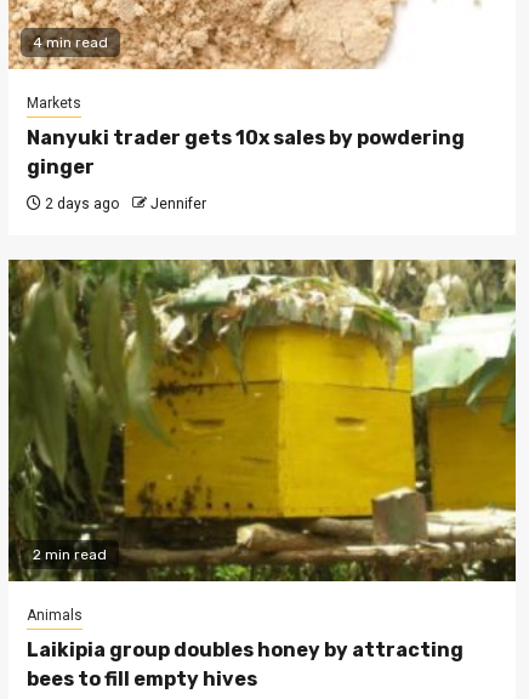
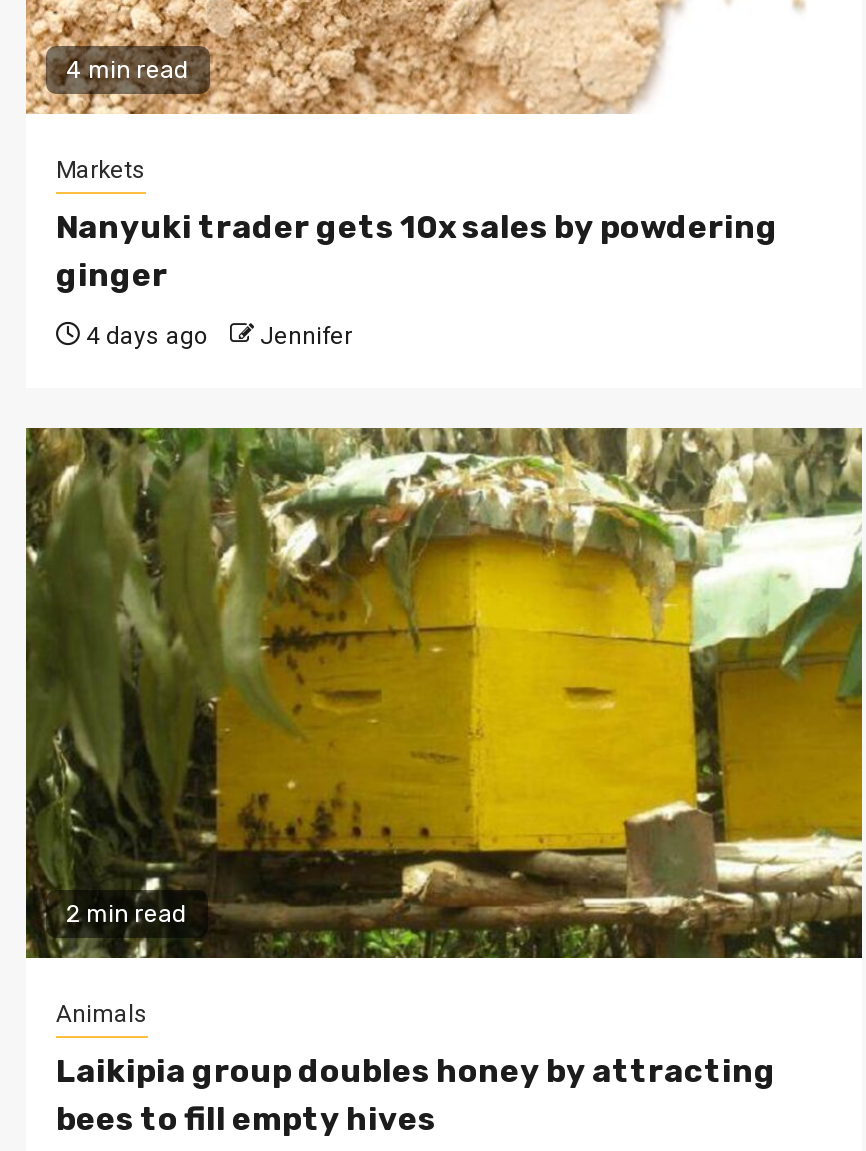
[41,196,206,213] 2 days ago Jennifer -> [80,322,352,350] 4 days ago Jennifer

